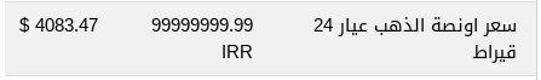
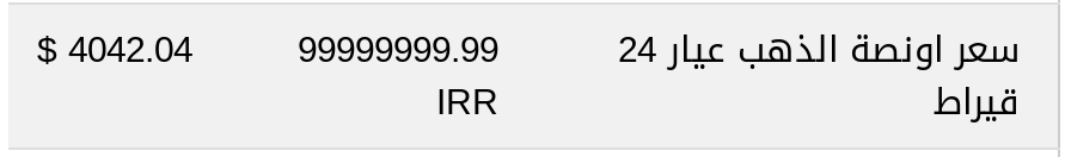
[35,9,98,43] 4083.47 $ -> [68,18,192,84] 4042.04 $

